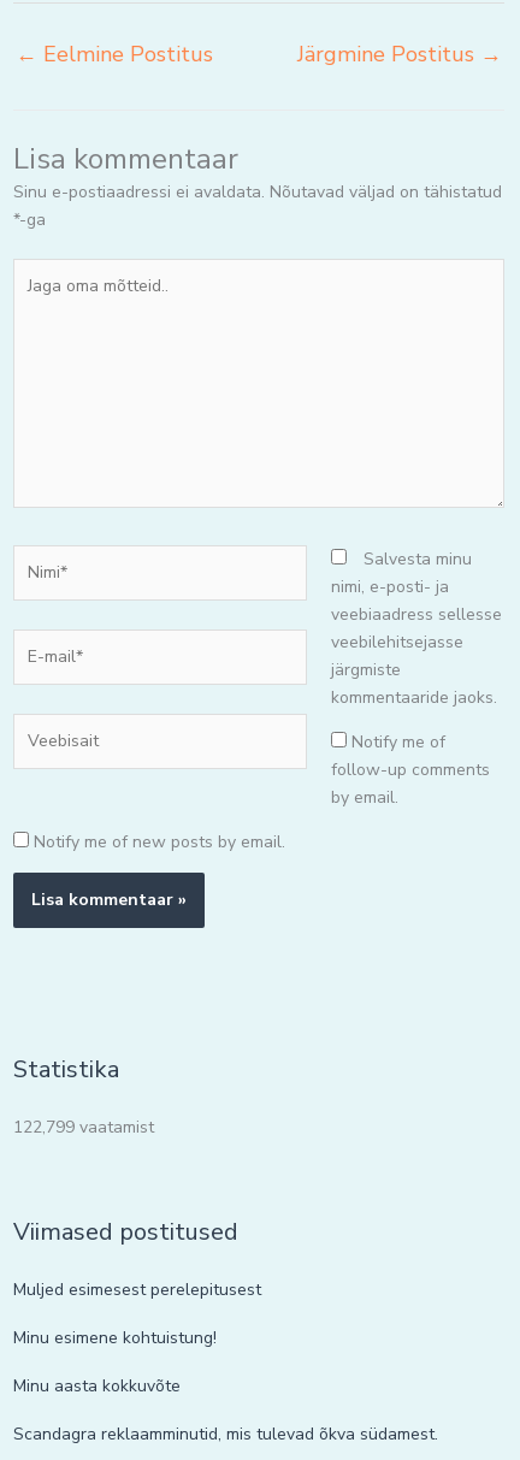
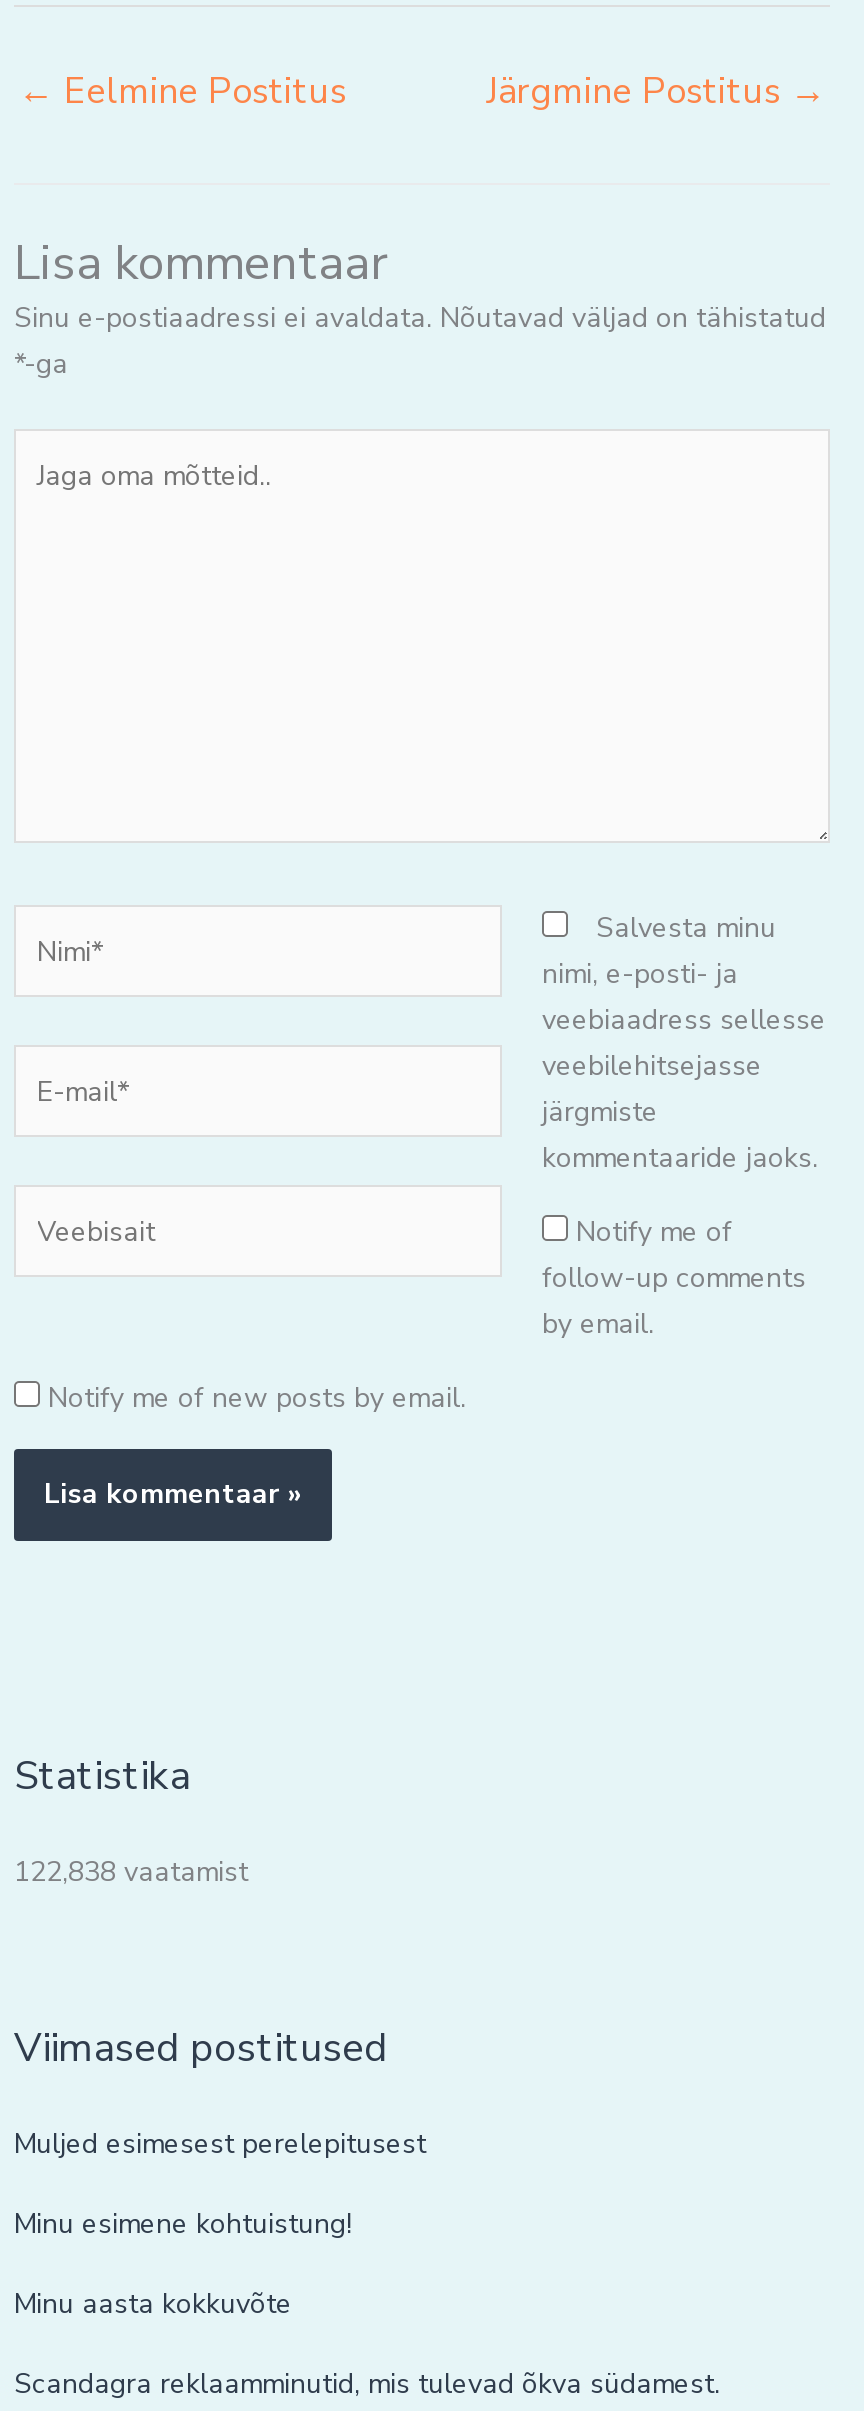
[13,1115,154,1138] 122,799 vaatamist -> [14,1854,248,1892] 122,838 vaatamist

